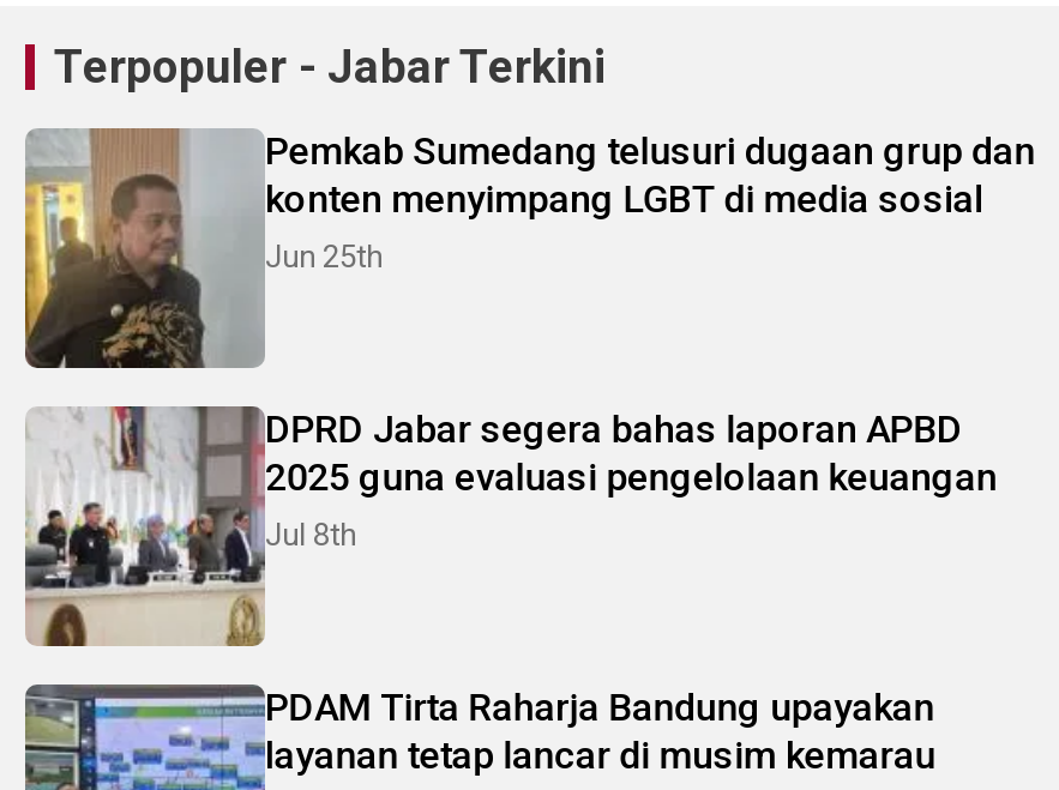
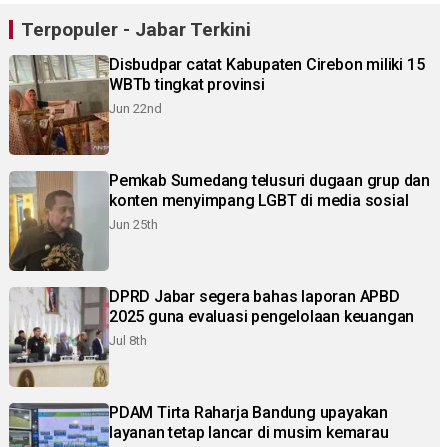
none -> [9,55,424,155] [image] | Disbudpar catat Kabupaten Cirebon miliki 15 | WBTb tingkat provinsi | Jun 22nd

